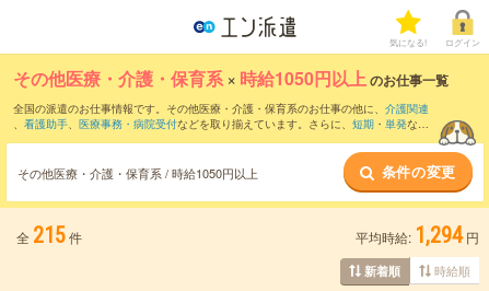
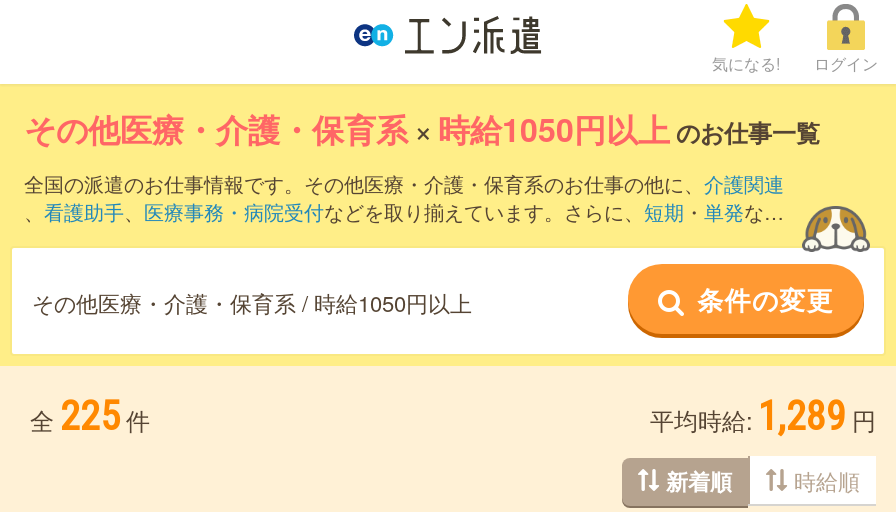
[16,222,82,248] 全 215 件 -> [30,392,150,440] 全 225 件
[356,222,479,248] 平均時給: 1,294 円 -> [650,392,876,440] 平均時給: 1,289 円

